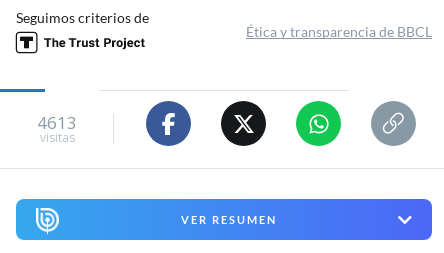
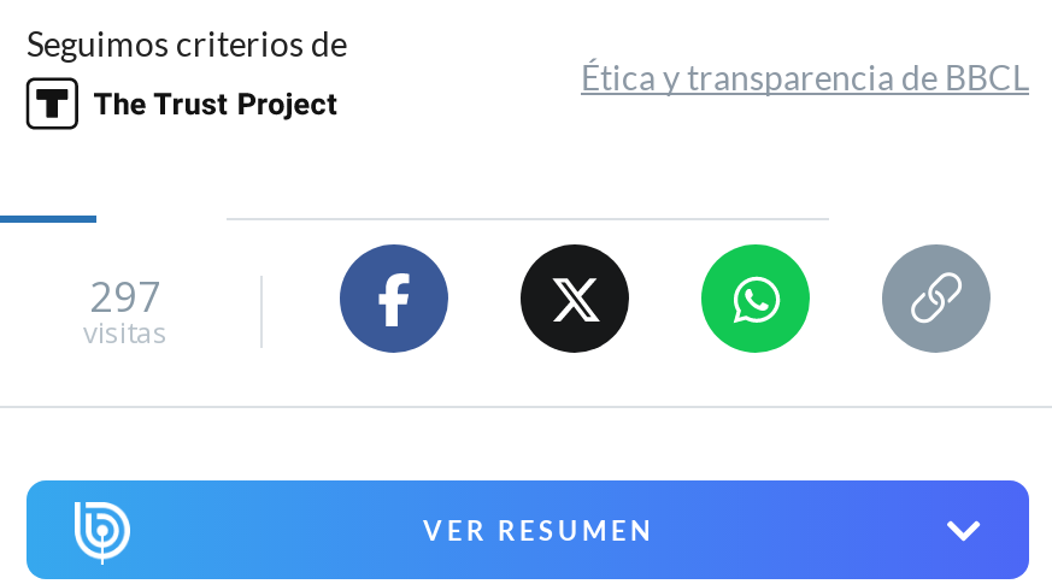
[37,111,77,134] 4613 -> [89,269,161,324] 297

